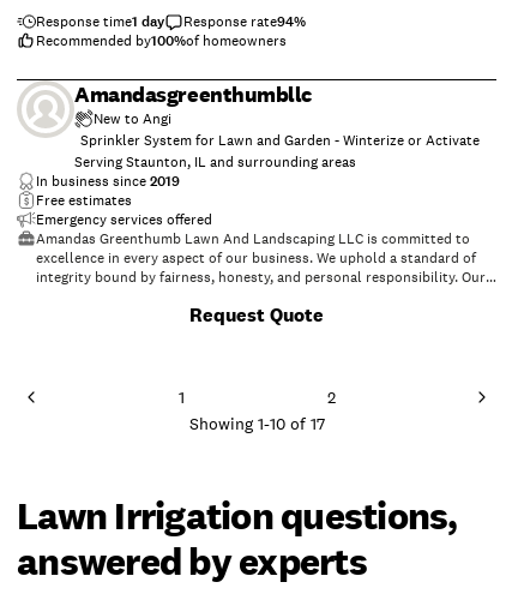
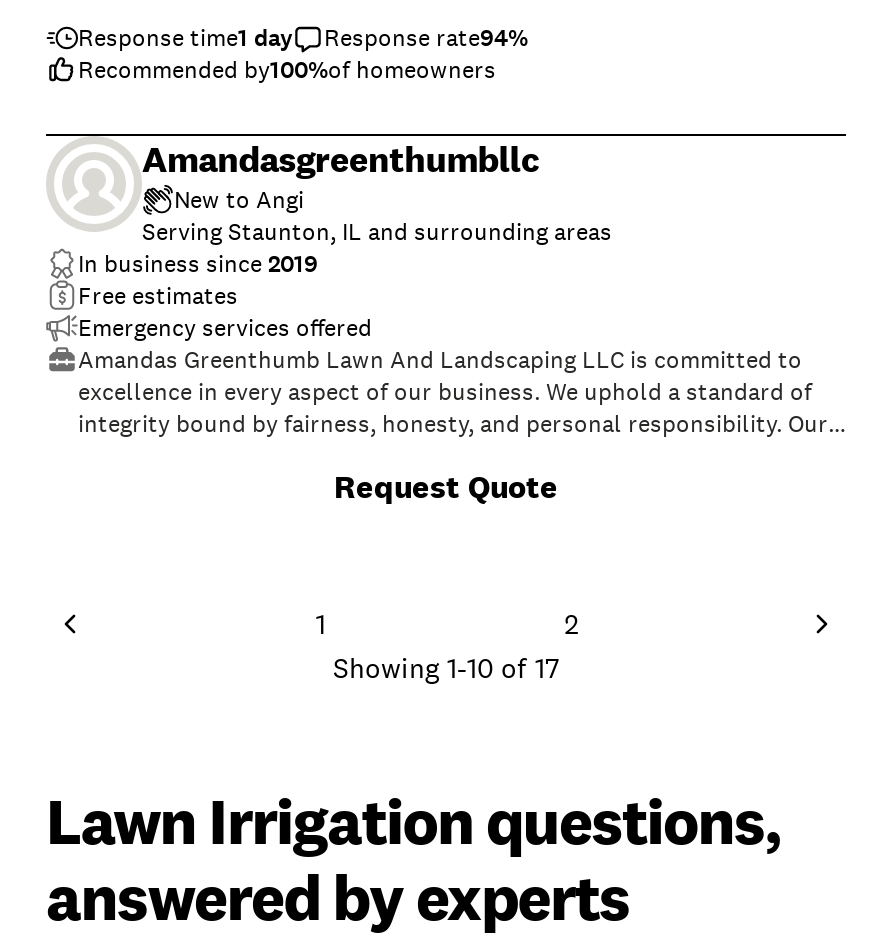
[80,131,480,150] Sprinkler System for Lawn and Garden - Winterize or Activate -> none

